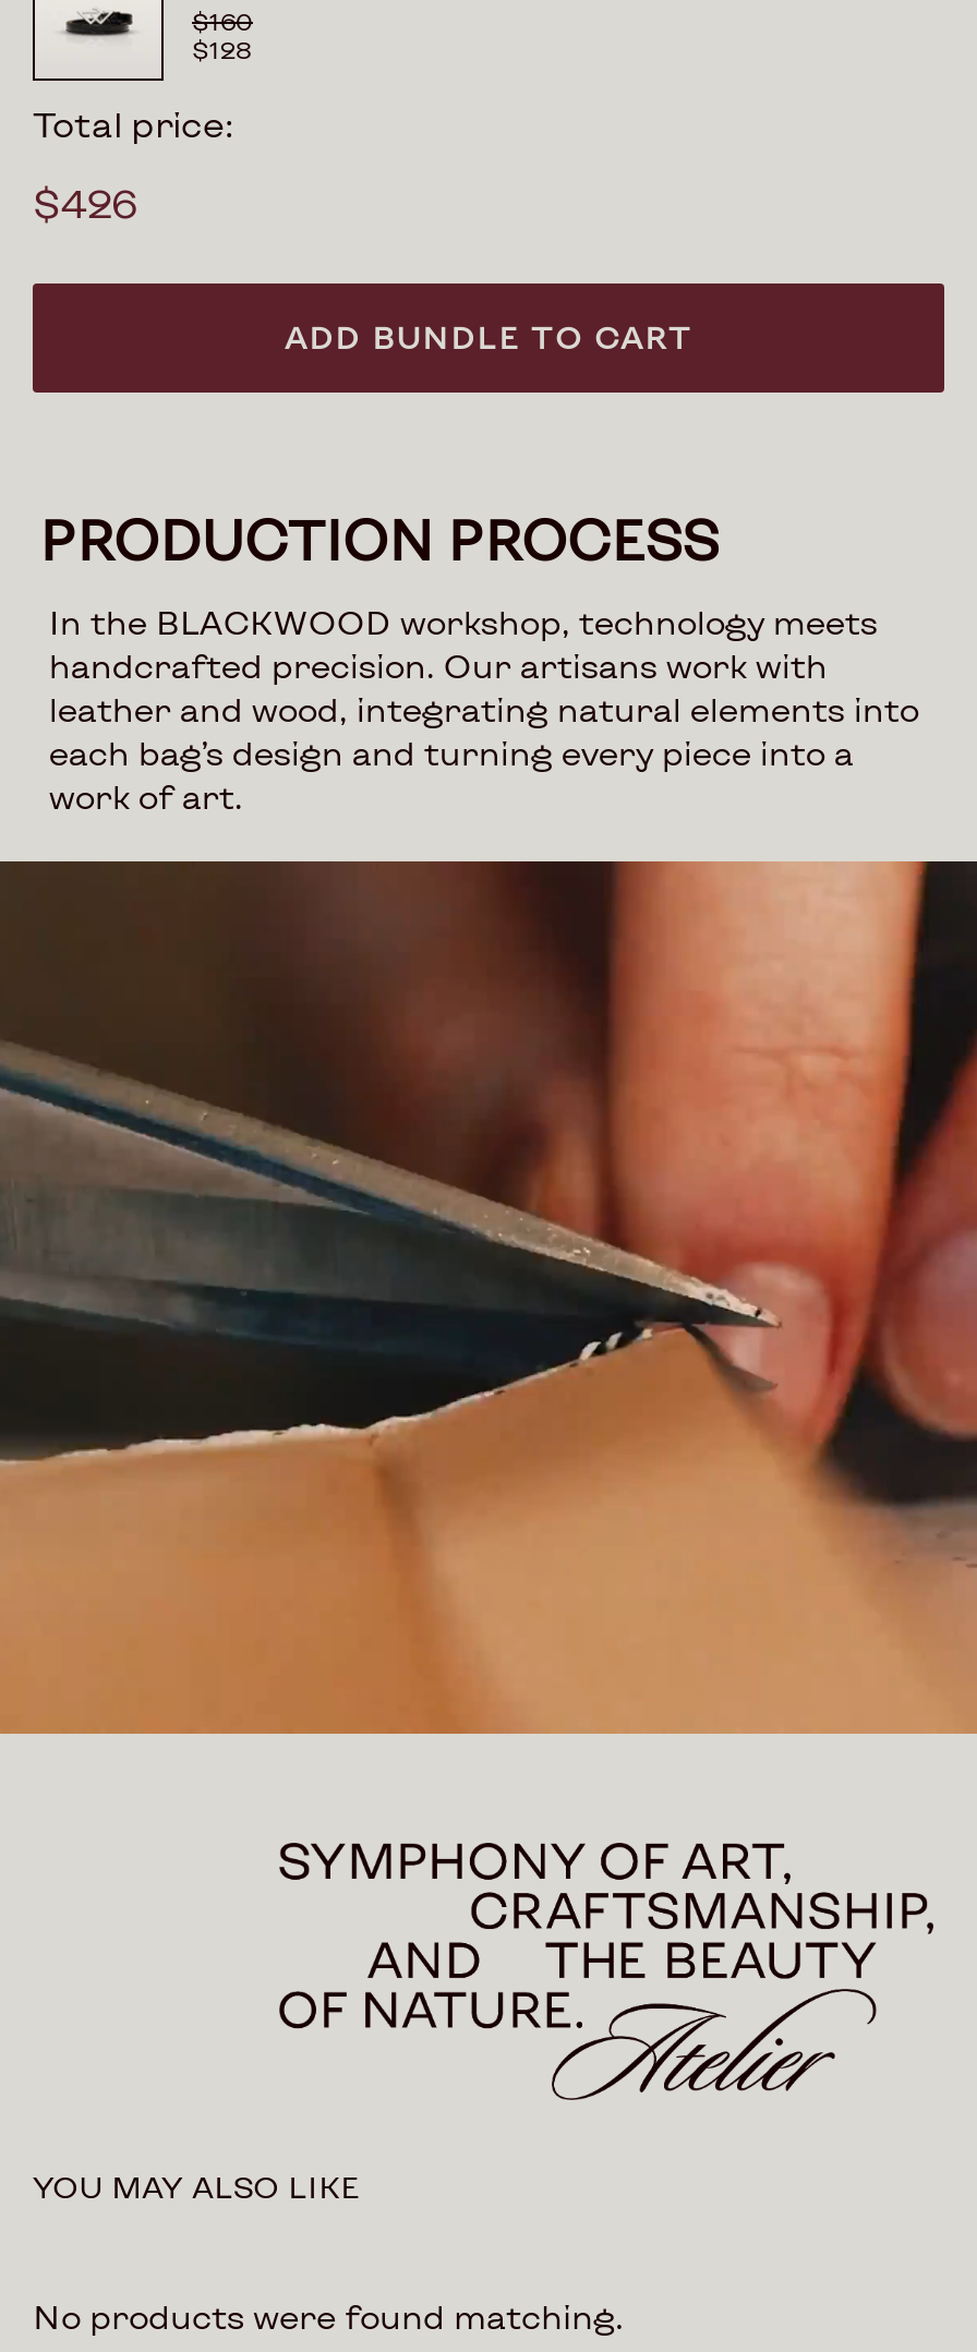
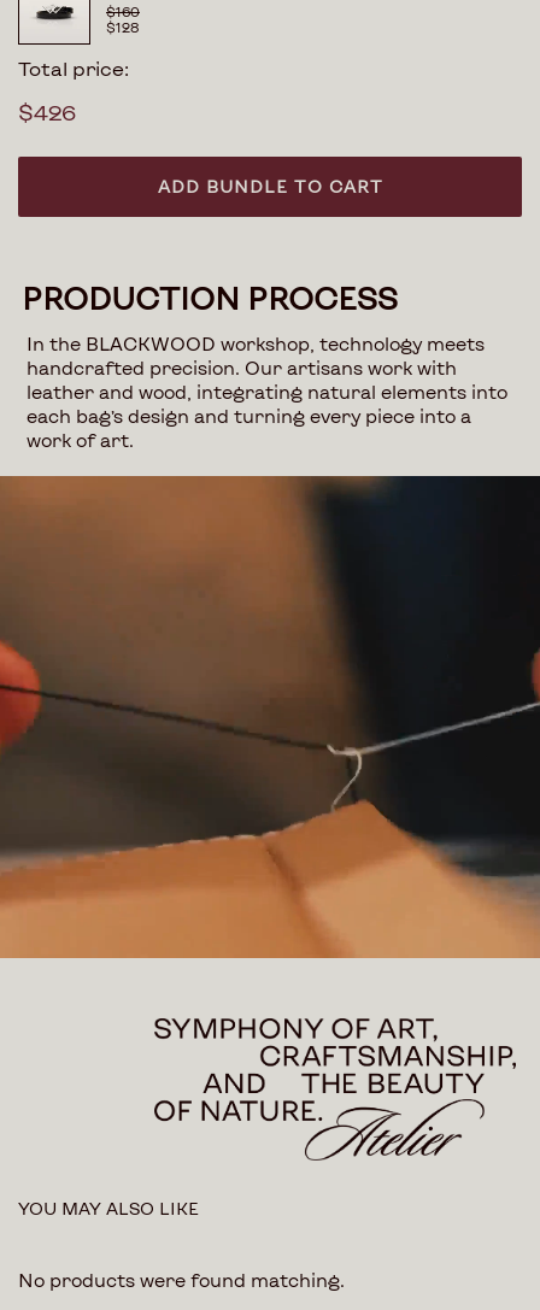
[7,859,970,1734] [image] -> [4,475,536,957] [image]

